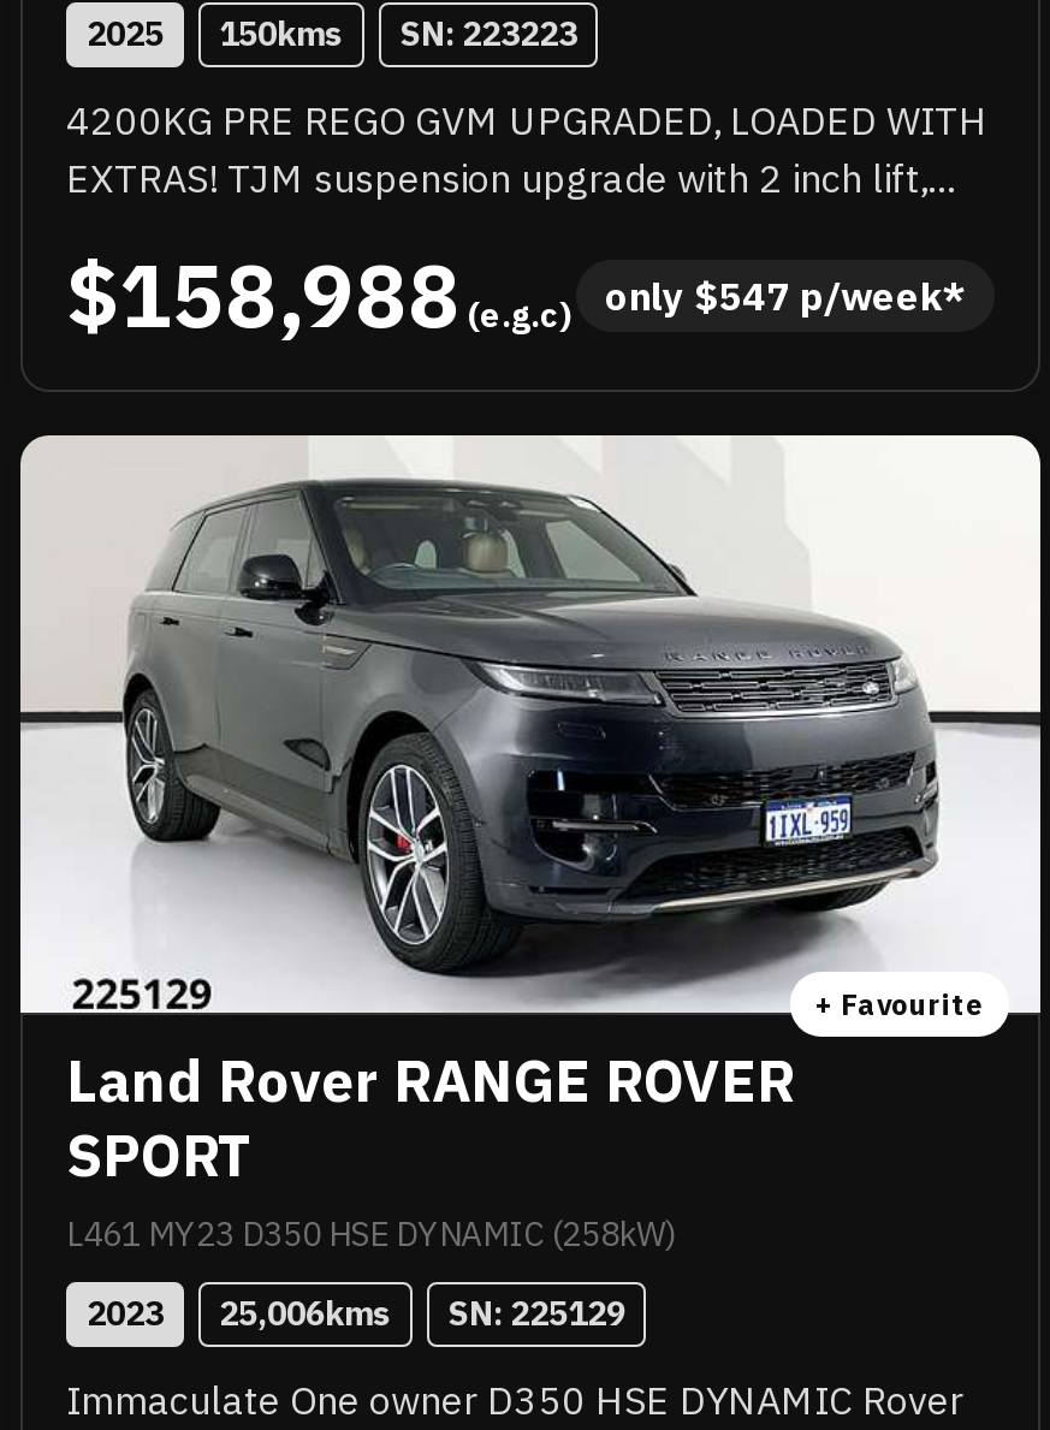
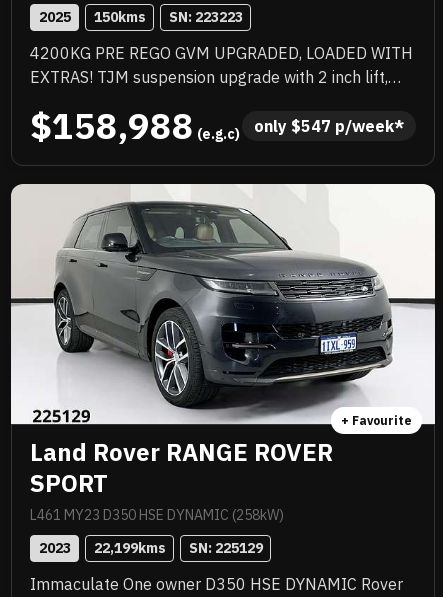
[87,1290,625,1334] 2023 25,006kms SN: 225129 -> [38,539,262,557] 2023 22,199kms SN: 225129

